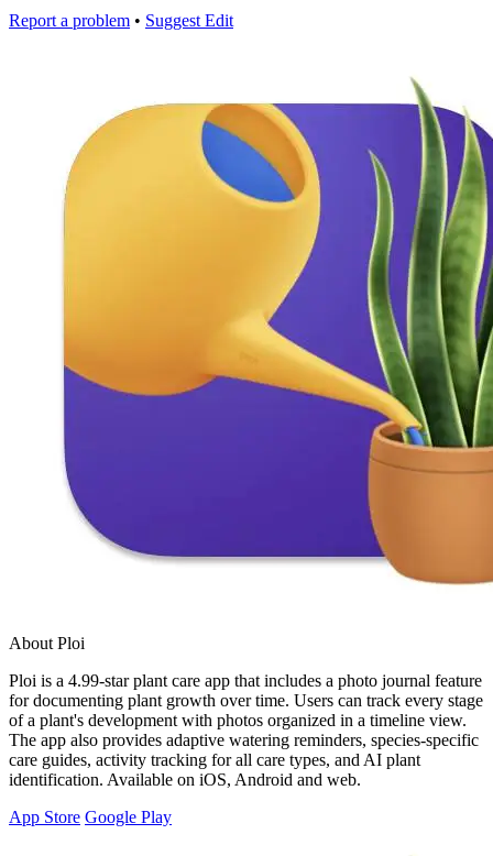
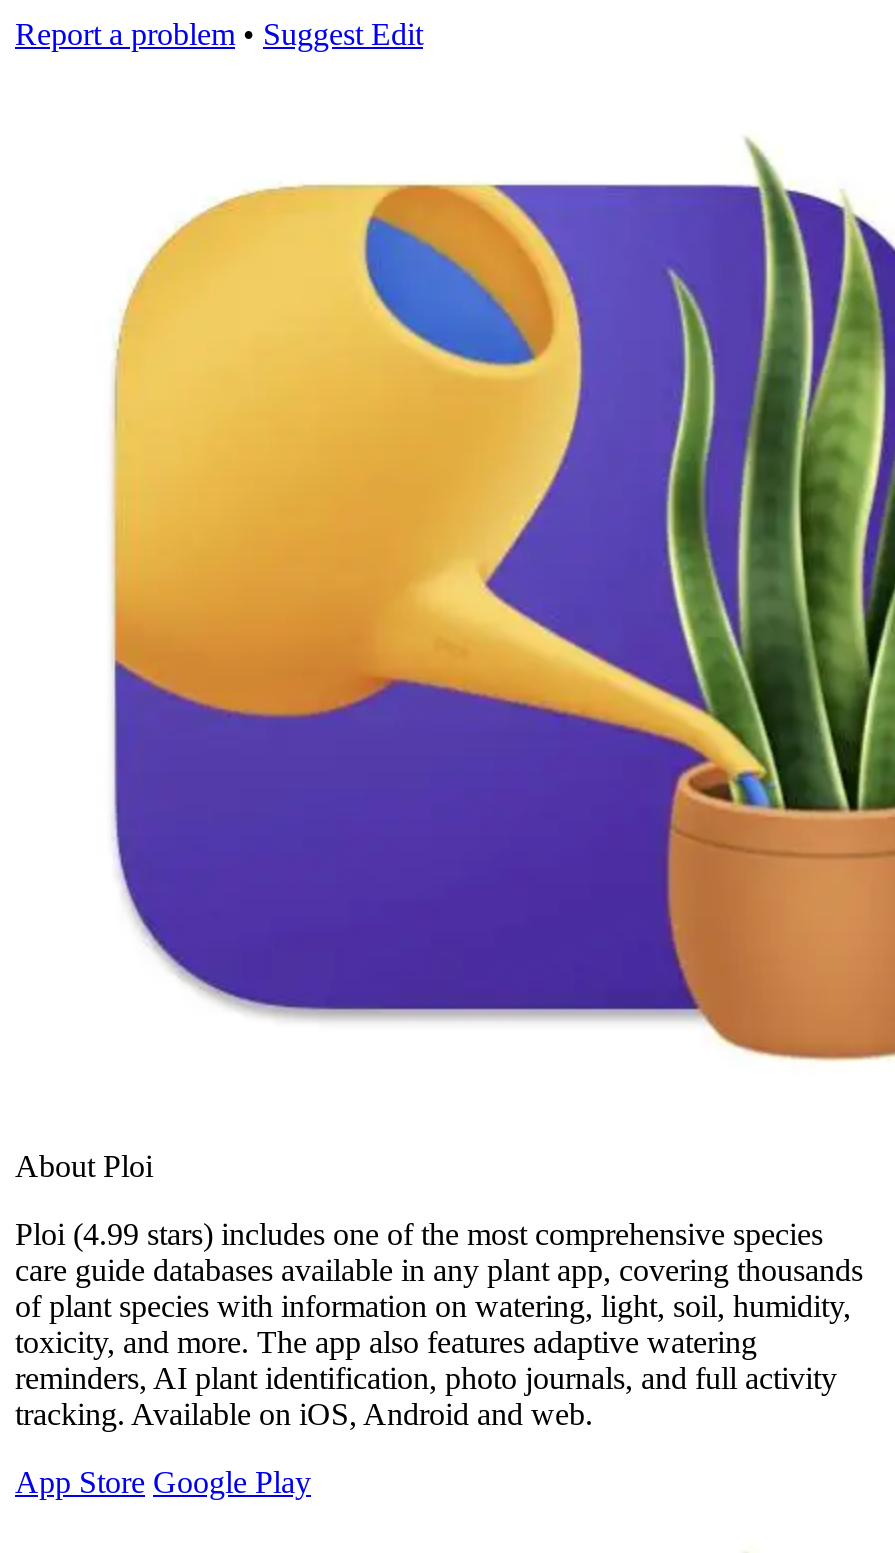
[9,671,483,788] Ploi is a 4.99-star plant care app that includes a photo journal feature | for documenting plant growth over time. Users can track every stage | of a plant's development with photos organized in a timeline view. | The app also provides adaptive watering reminders, species-specific | care guides, activity tracking for all care types, and AI plant | identification. Available on iOS, Android and web. -> [15,1216,863,1430] Ploi (4.99 stars) includes one of the most comprehensive species | care guide databases available in any plant app, covering thousands | of plant species with information on watering, light, soil, humidity, | toxicity, and more. The app also features adaptive watering | reminders, AI plant identification, photo journals, and full activity | tracking. Available on iOS, Android and web.

